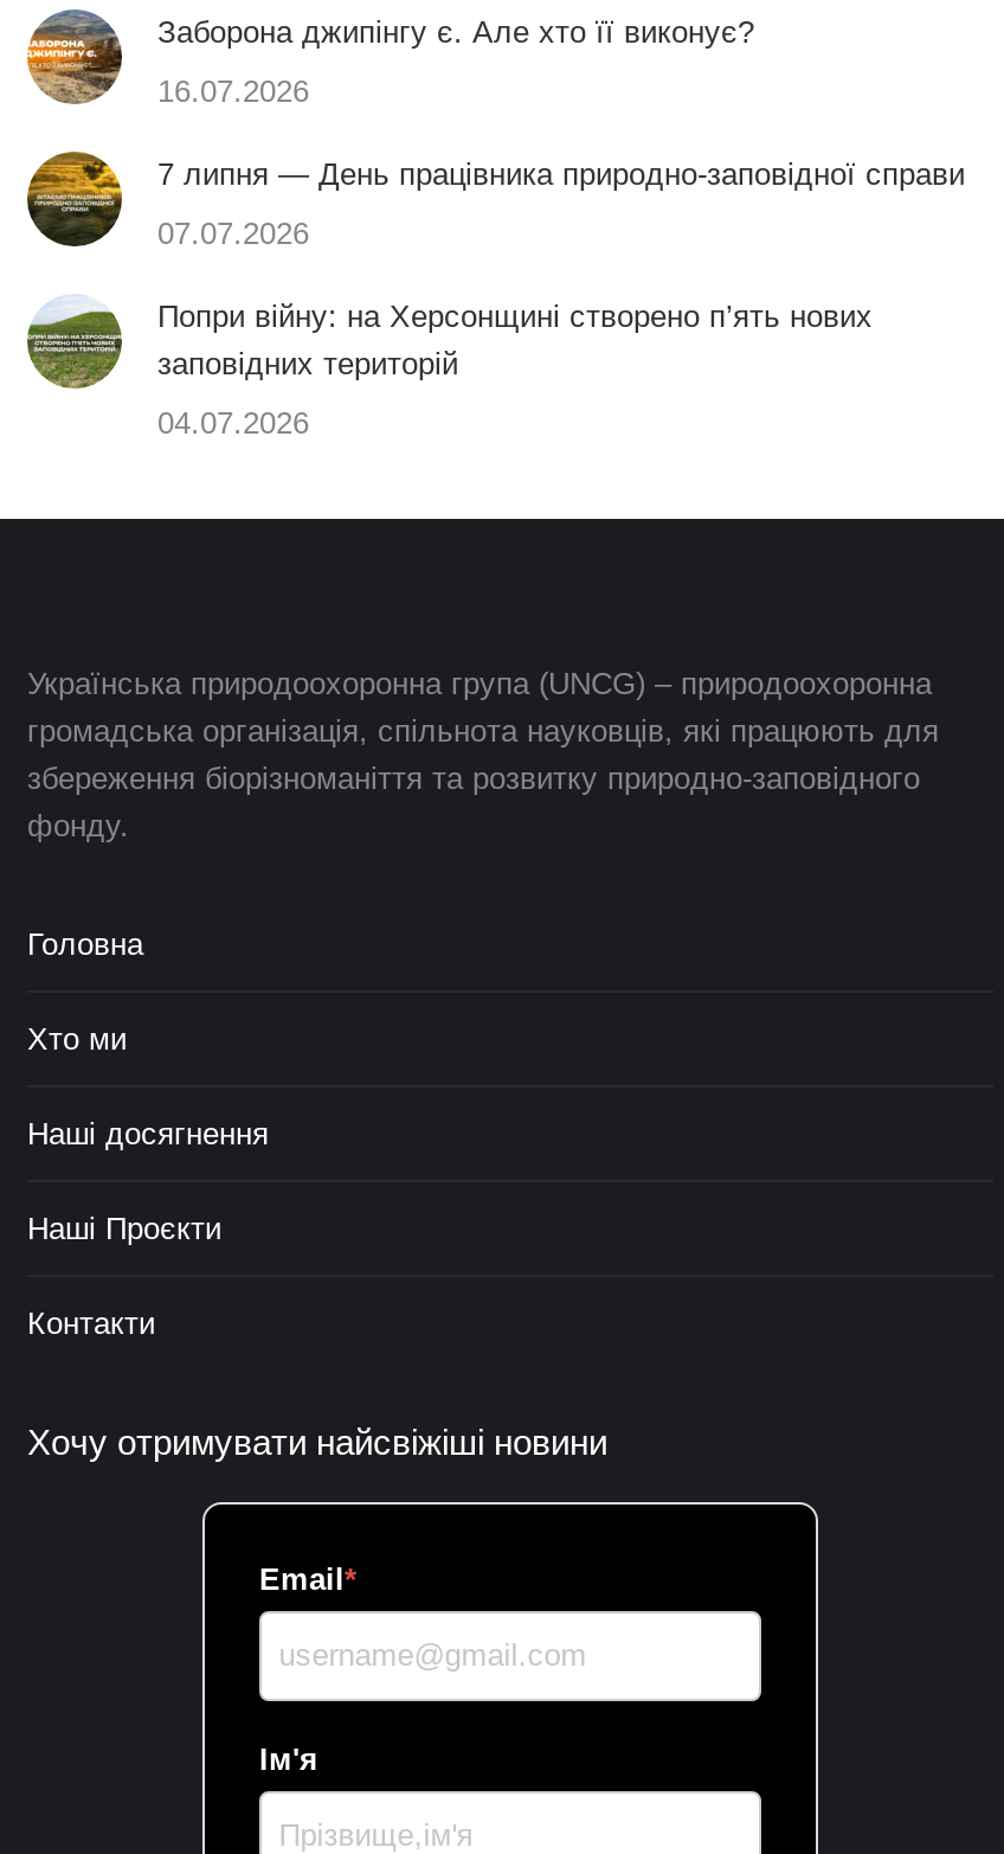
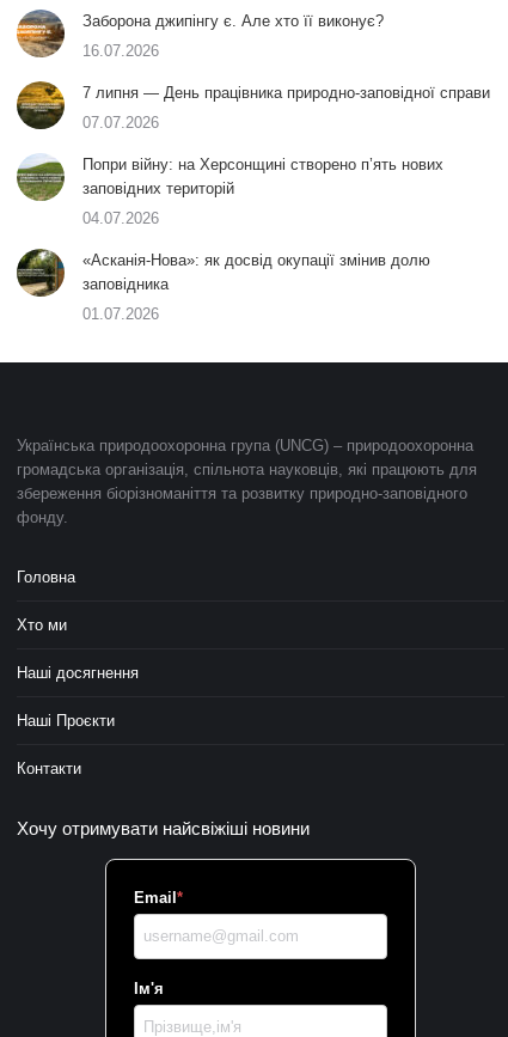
none -> [17,248,430,323] [image] | «Асканія-Нова»: як досвід окупації змінив долю | заповідника | 01.07.2026

